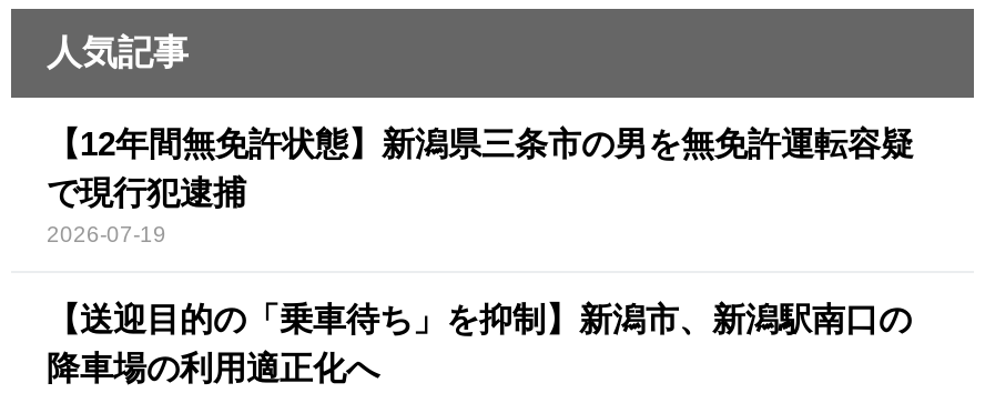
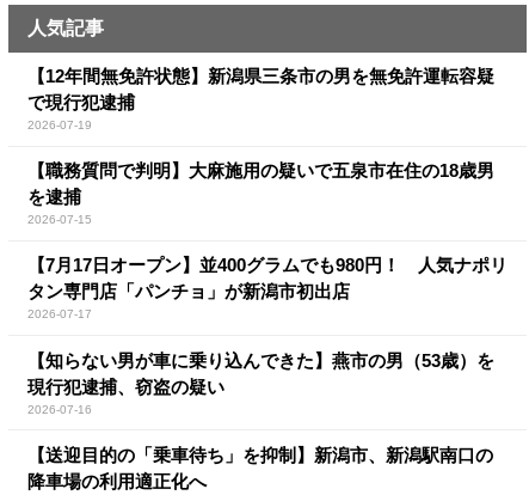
none -> [27,161,508,416] 【職務質問で判明】大麻施用の疑いで五泉市在住の18歳男 | を逮捕 | 2026-07-15 | 【7月17日オープン】並400グラムでも980円！ 人気ナポリ | タン専門店「パンチョ」が新潟市初出店 | 2026-07-17 | 【知らない男が車に乗り込んできた】燕市の男（53歳）を | 現行犯逮捕、窃盗の疑い | 2026-07-16

